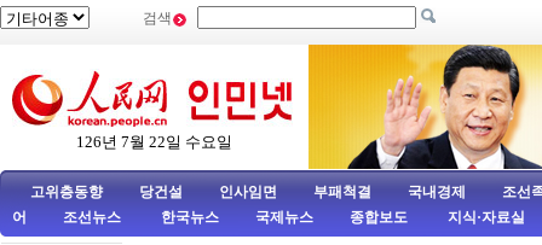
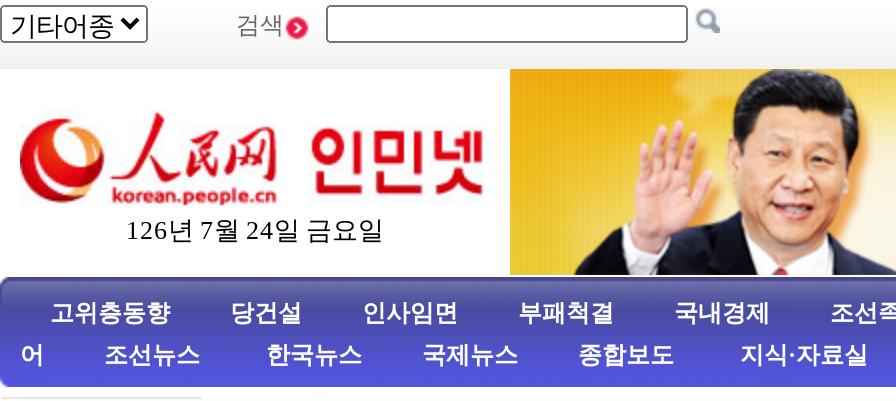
[76,133,232,151] 126년 7월 22일 수요일 -> [126,215,384,245] 126년 7월 24일 금요일

